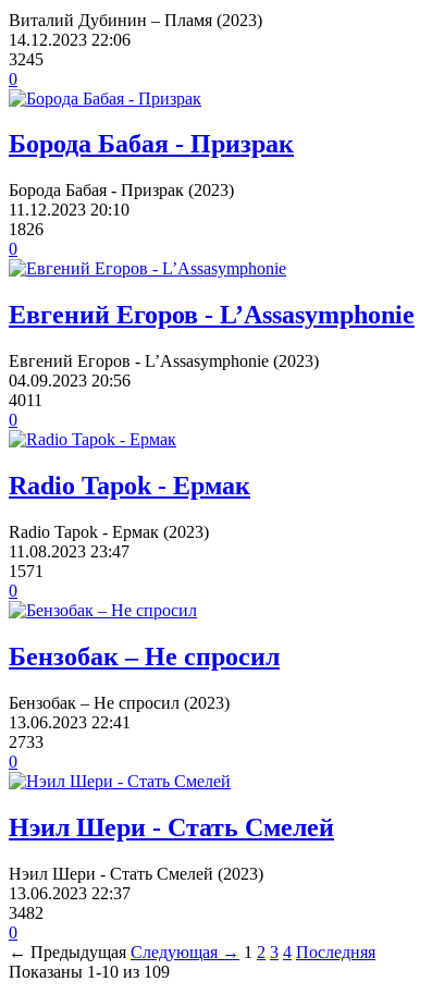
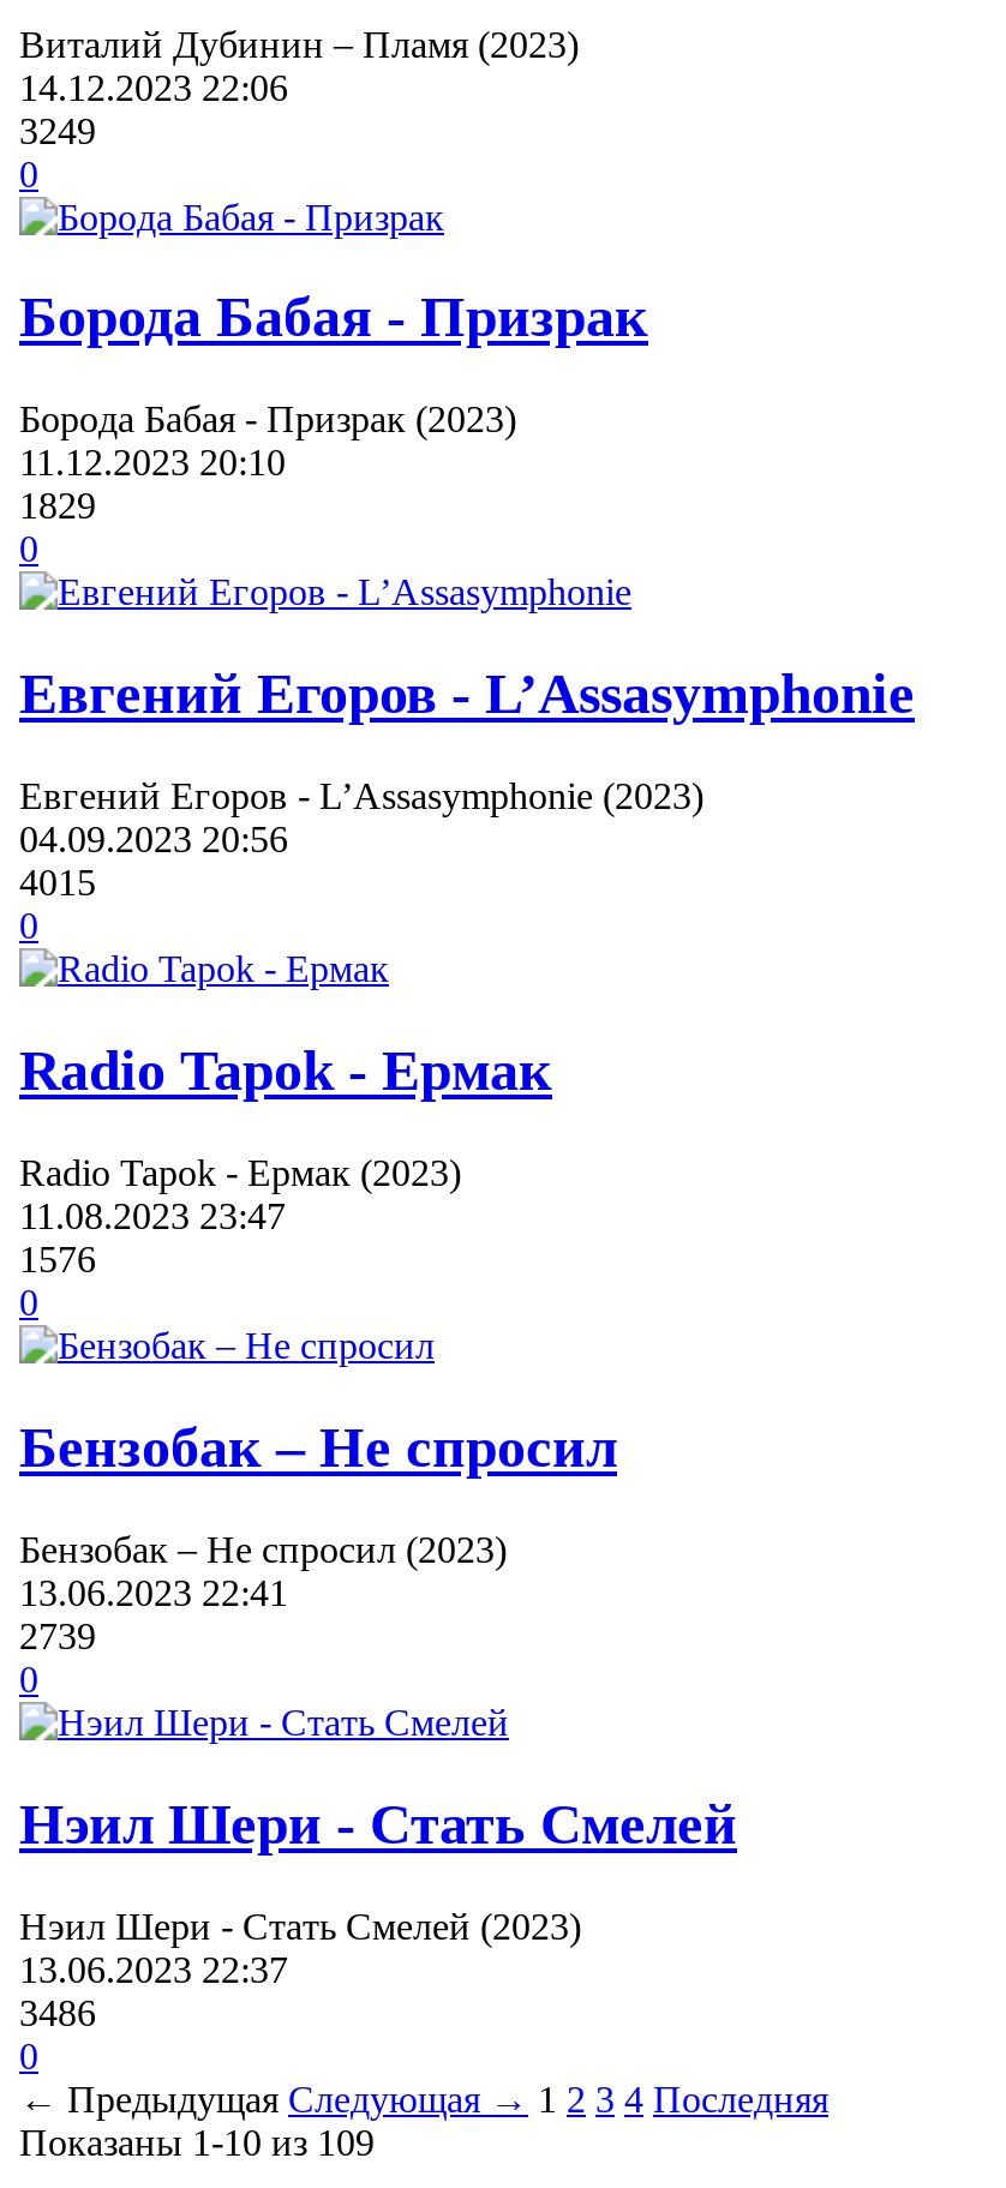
[9,50,44,68] 3245 -> [19,109,96,150] 3249
[9,220,44,239] 1826 -> [19,486,96,526] 1829
[9,391,42,409] 4011 -> [19,862,96,903] 4015
[9,562,44,580] 1571 -> [19,1238,96,1279] 1576
[9,732,44,751] 2733 -> [19,1615,96,1656] 2739
[9,903,44,922] 3482 -> [19,1991,96,2032] 3486

